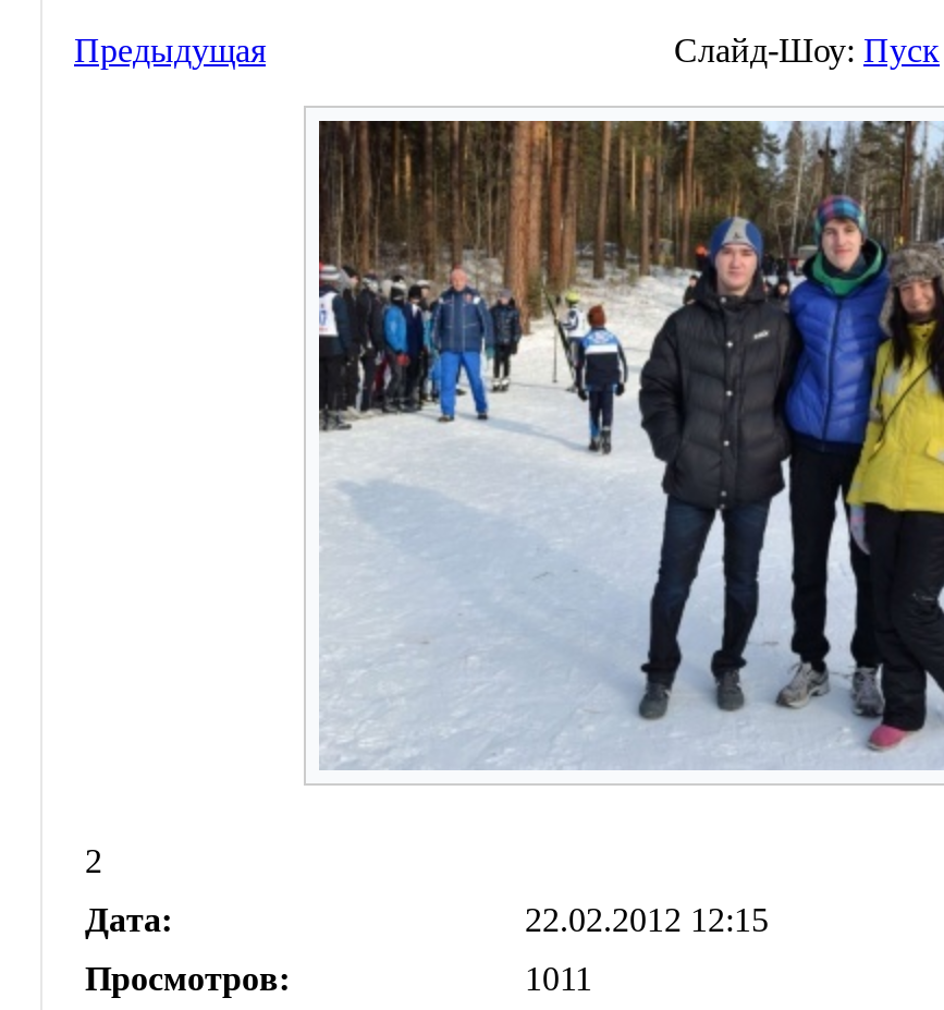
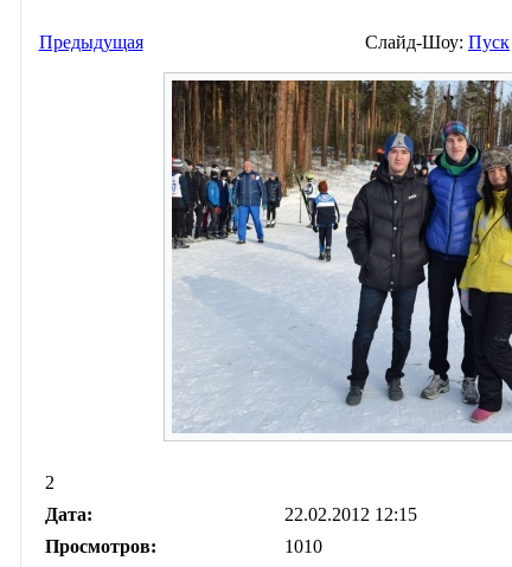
[525,960,592,997] 1011 -> [284,536,322,556] 1010

